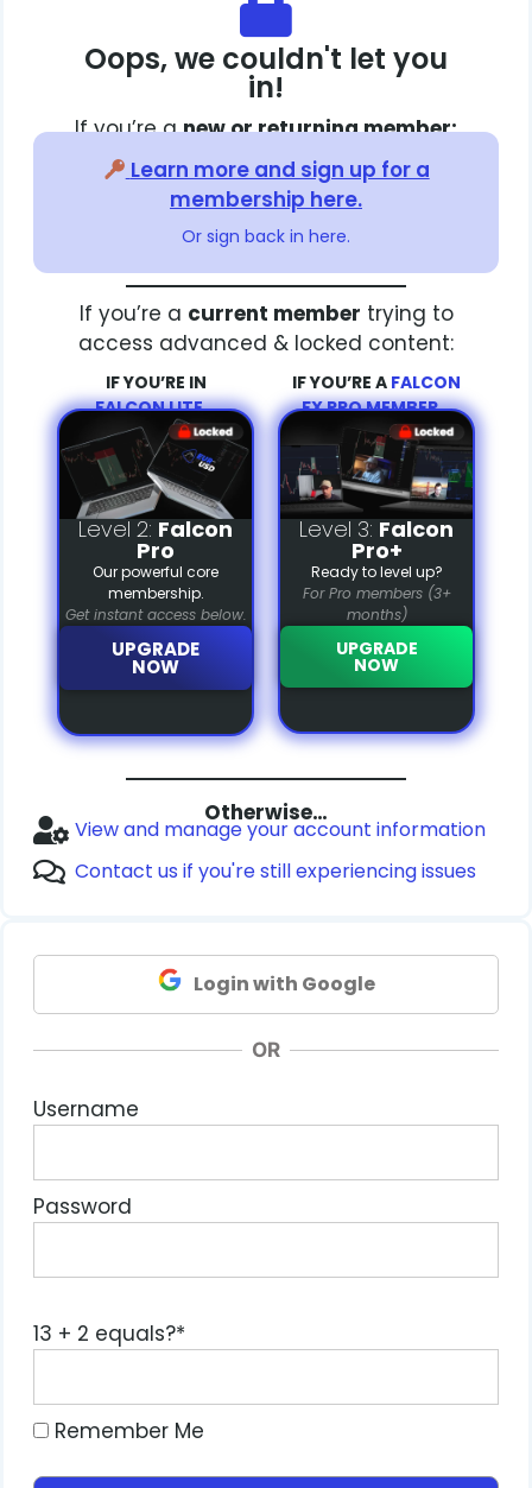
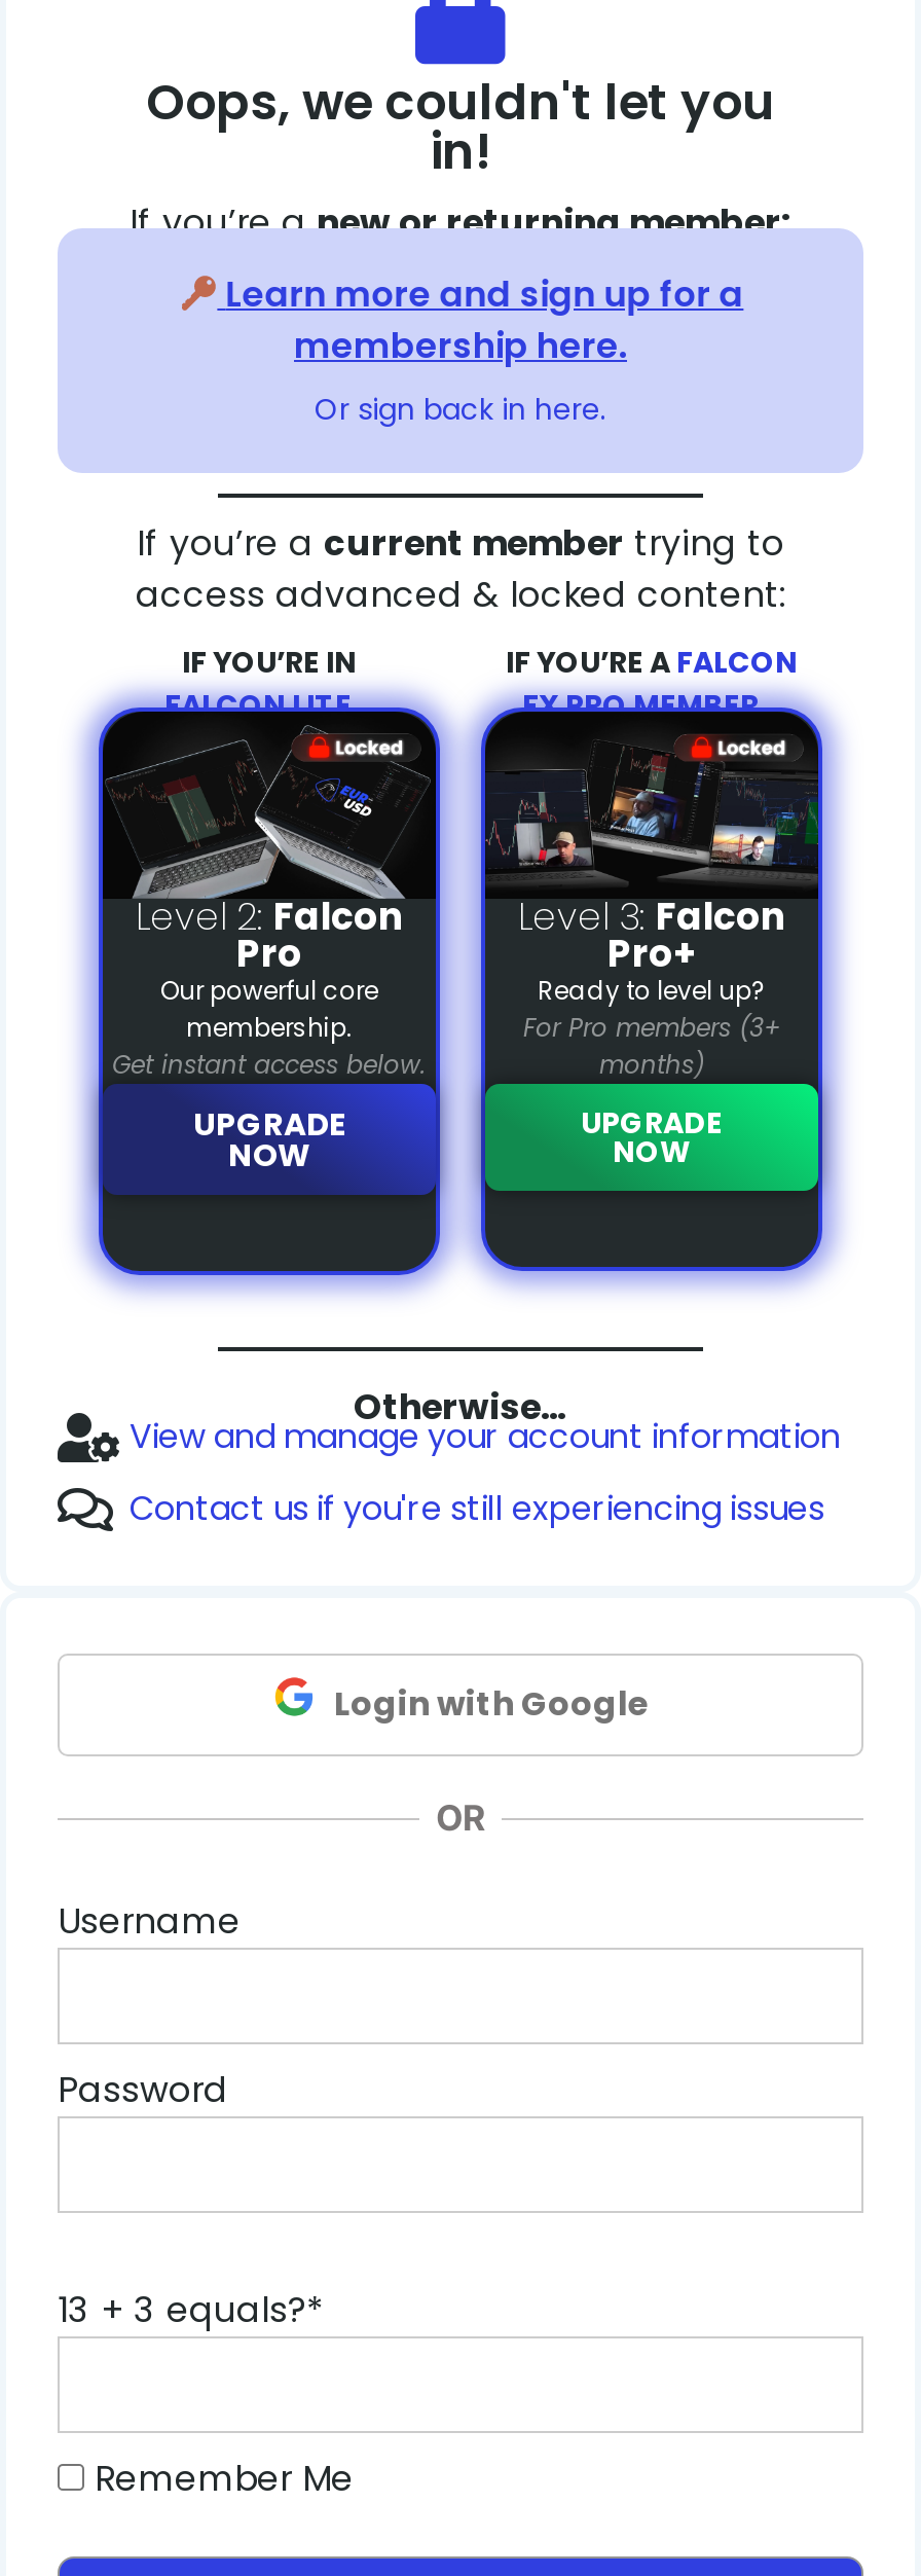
[33,1320,185,1348] 13 + 2 equals?* -> [58,2285,323,2335] 13 + 3 equals?*

